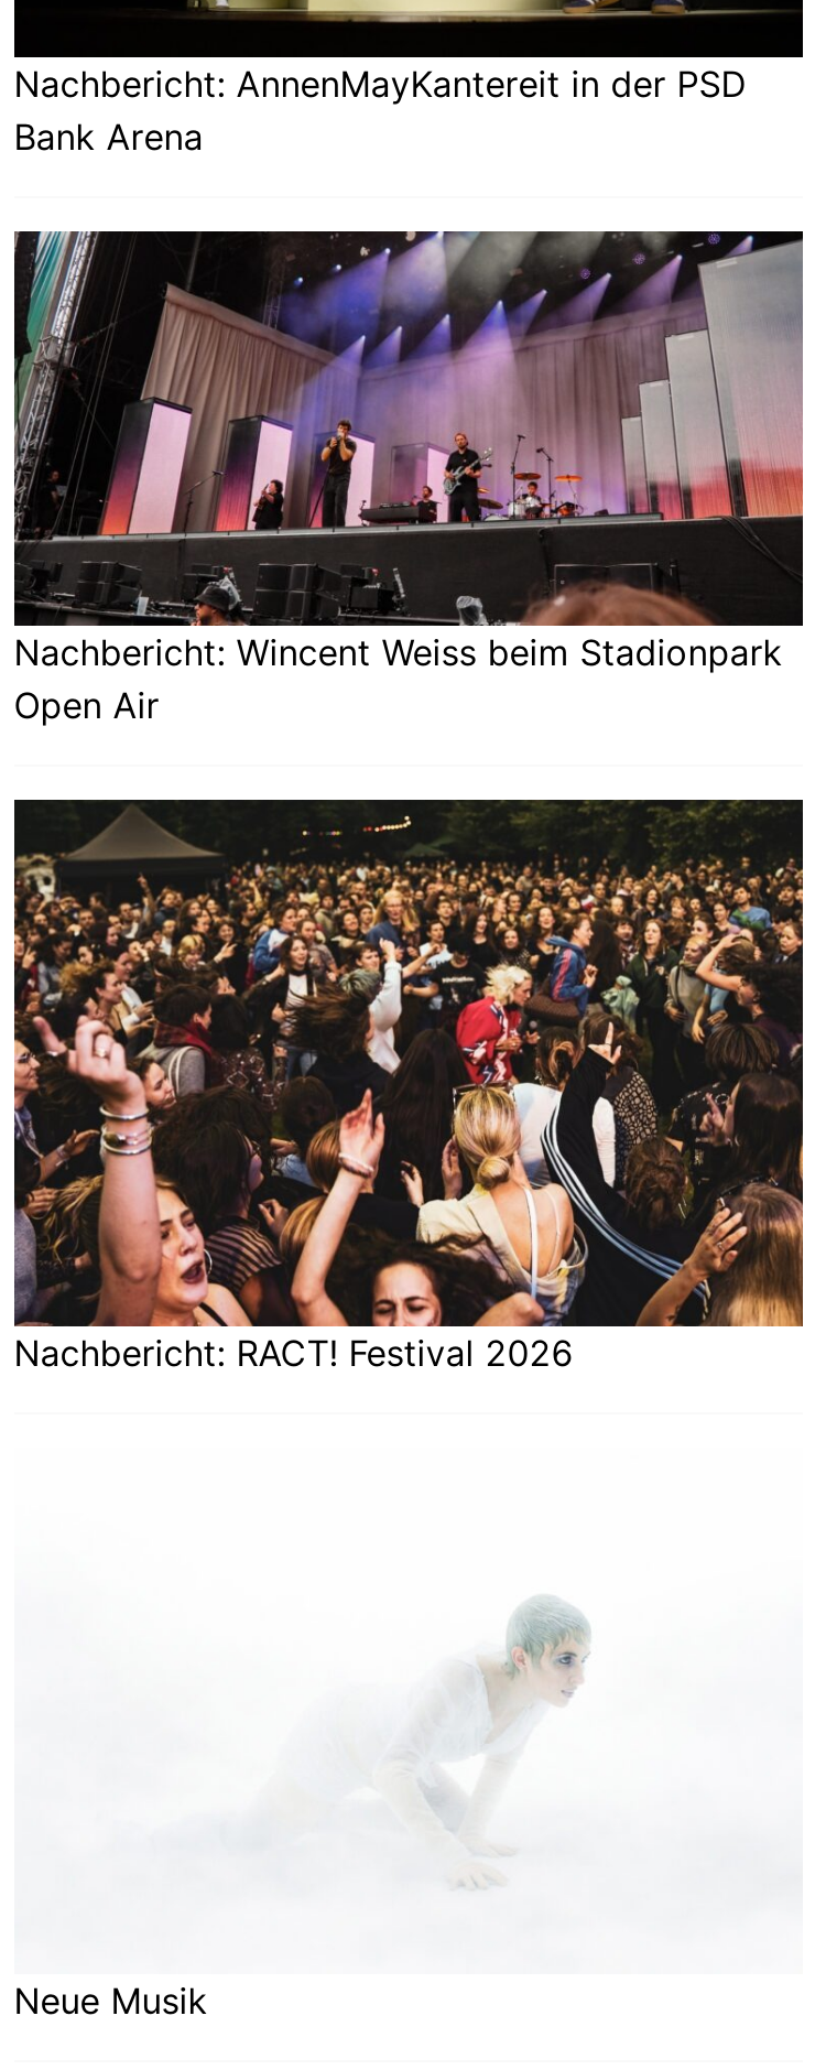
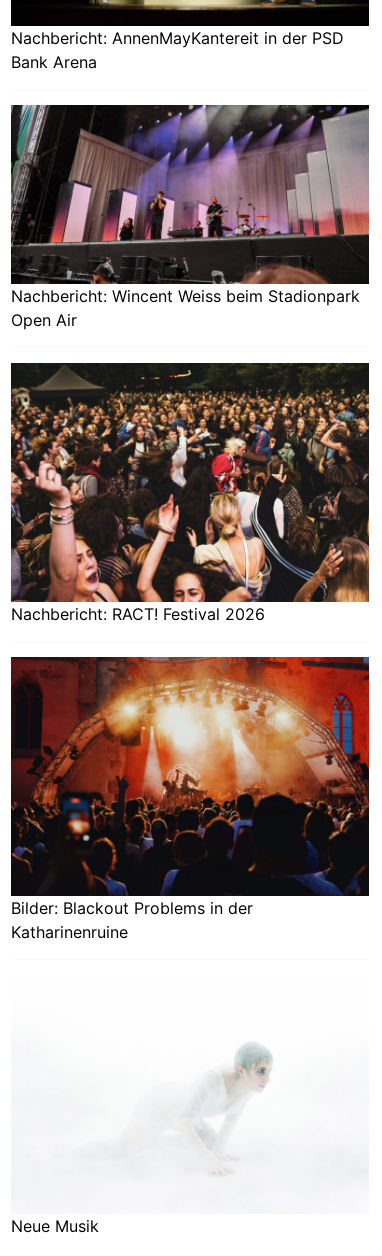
none -> [10,656,370,942] [image] | Bilder: Blackout Problems in der | Katharinenruine

